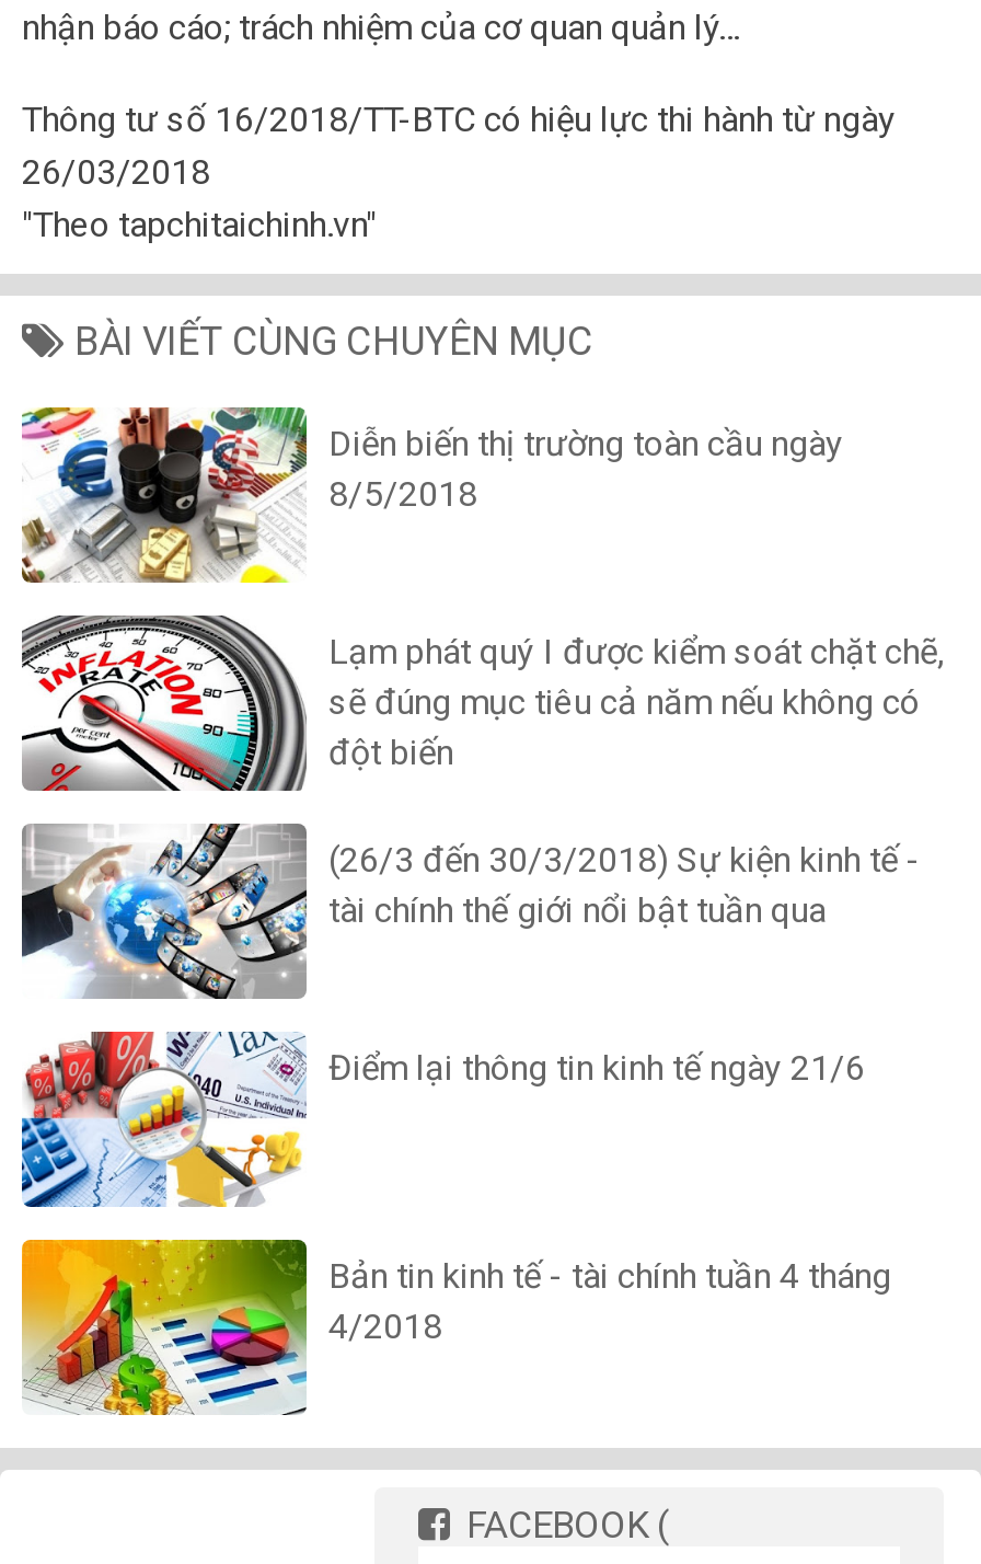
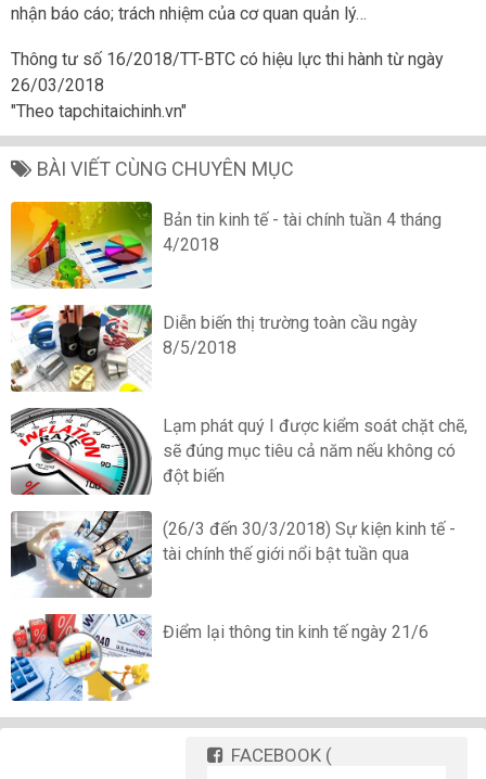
moved [18,403,944,1089] -> [9,303,468,642]: [image] | Diễn biến thị trường toàn cầu ngày | 8/5/2018 | ... | tài chính thế giới nổi bật tuần qua | Điểm lại thông tin kinh tế ngày 21/6
moved [18,1027,311,1211] -> [9,612,154,703]: [image]
moved [20,1238,891,1417] -> [10,201,442,290]: [image] | Bản tin kinh tế - tài chính tuần 4 tháng | 4/2018

